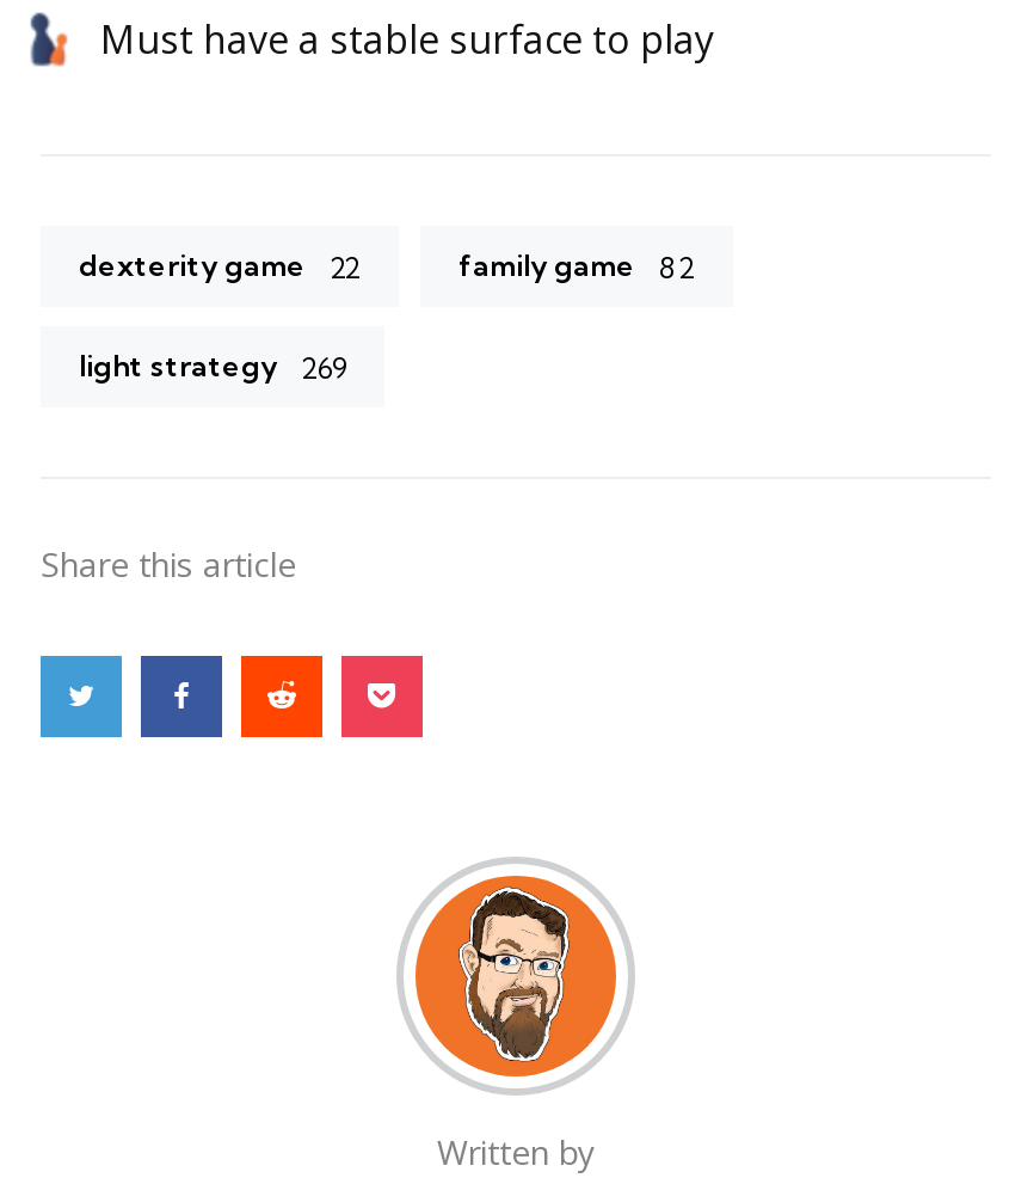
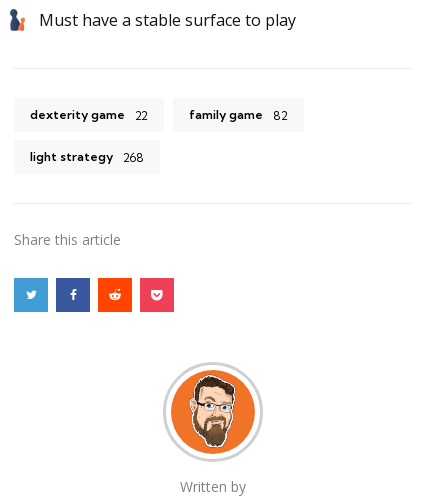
[79,348,346,386] light strategy 269 -> [30,149,144,165] light strategy 268

